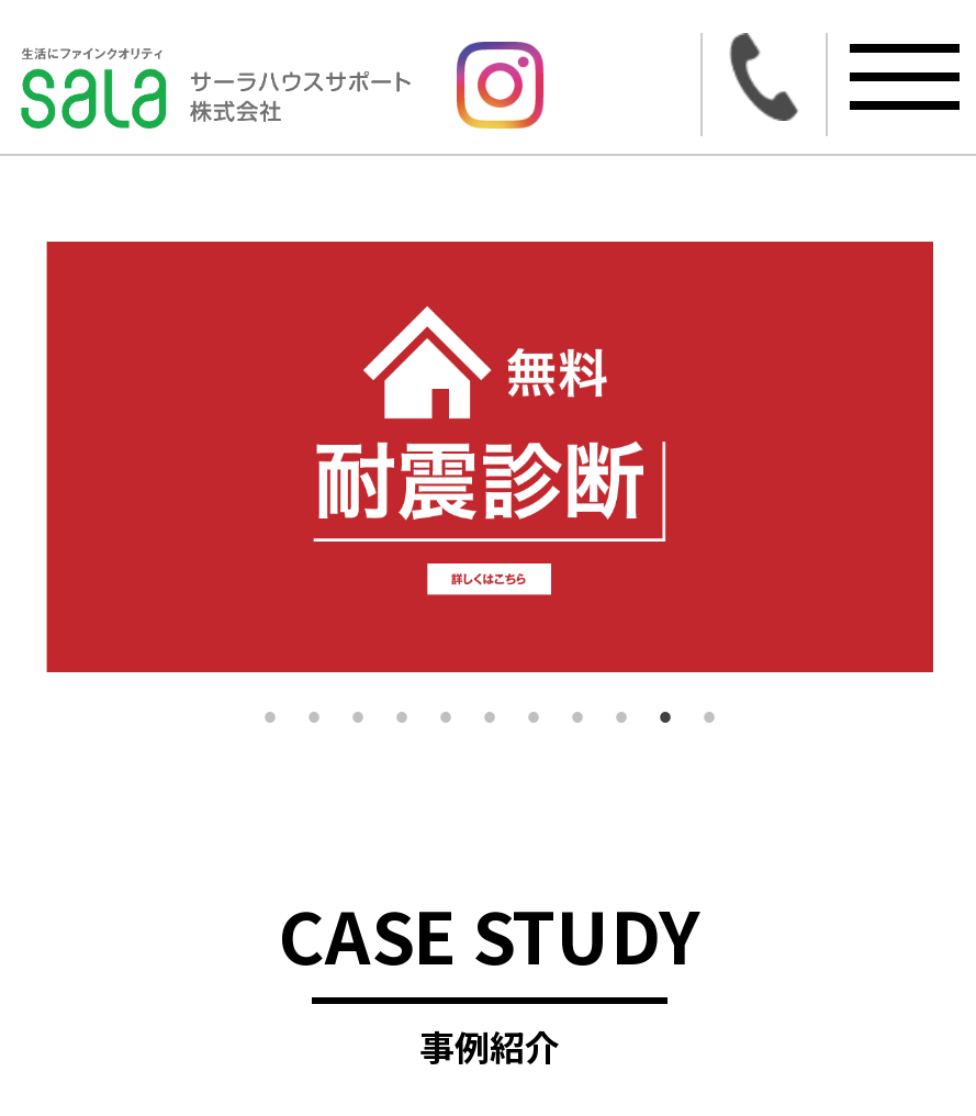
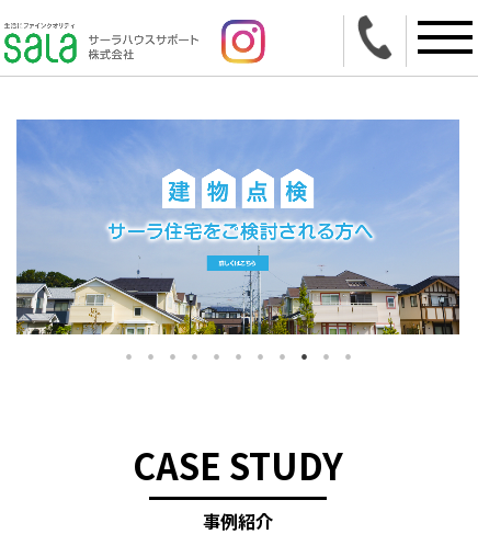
[44,239,935,674] [image] -> [15,118,460,336] [image]

